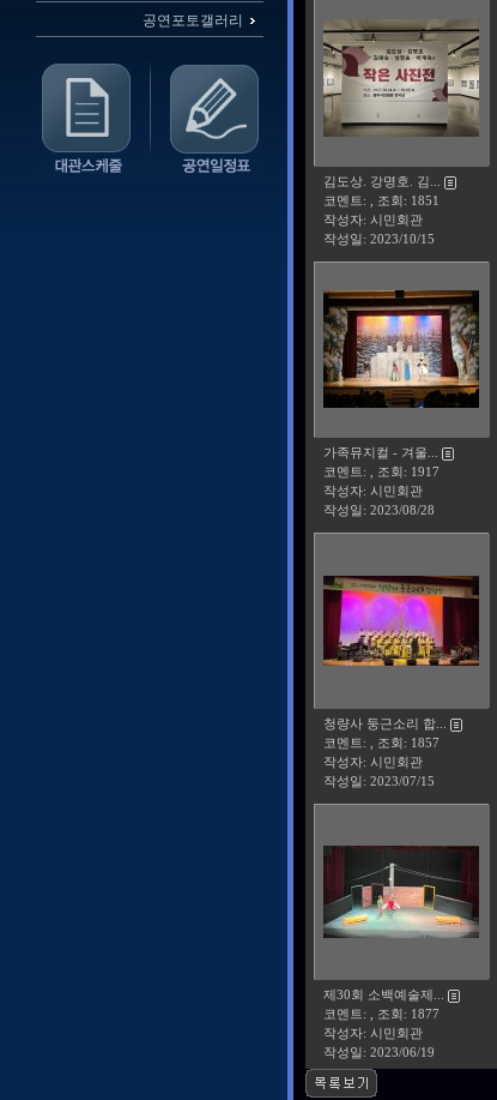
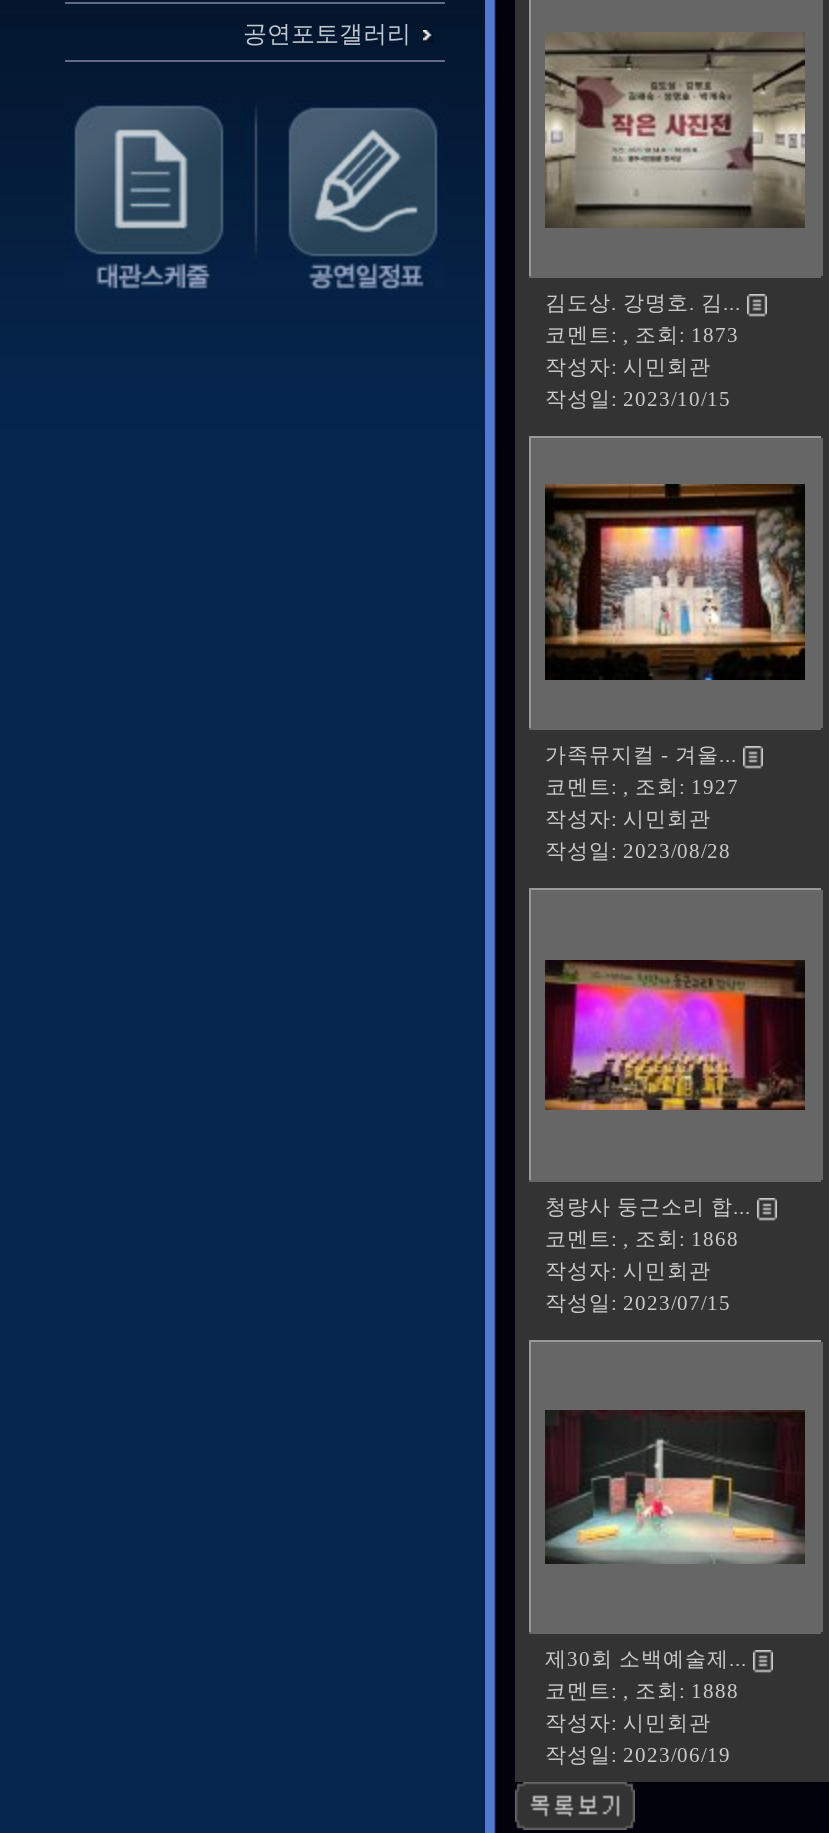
[323,194,440,208] 코멘트: , 조회: 1851 -> [545,324,739,346] 코멘트: , 조회: 1873
[323,465,440,479] 코멘트: , 조회: 1917 -> [545,776,739,798] 코멘트: , 조회: 1927
[323,737,440,750] 코멘트: , 조회: 1857 -> [545,1228,739,1250] 코멘트: , 조회: 1868
[323,1008,440,1021] 코멘트: , 조회: 1877 -> [545,1680,739,1702] 코멘트: , 조회: 1888

